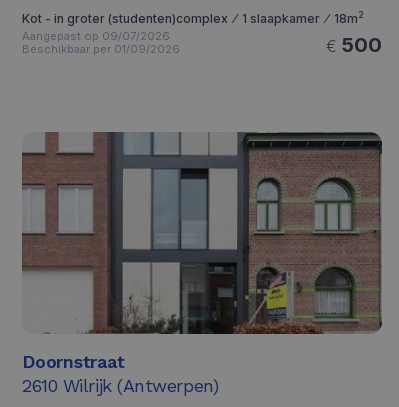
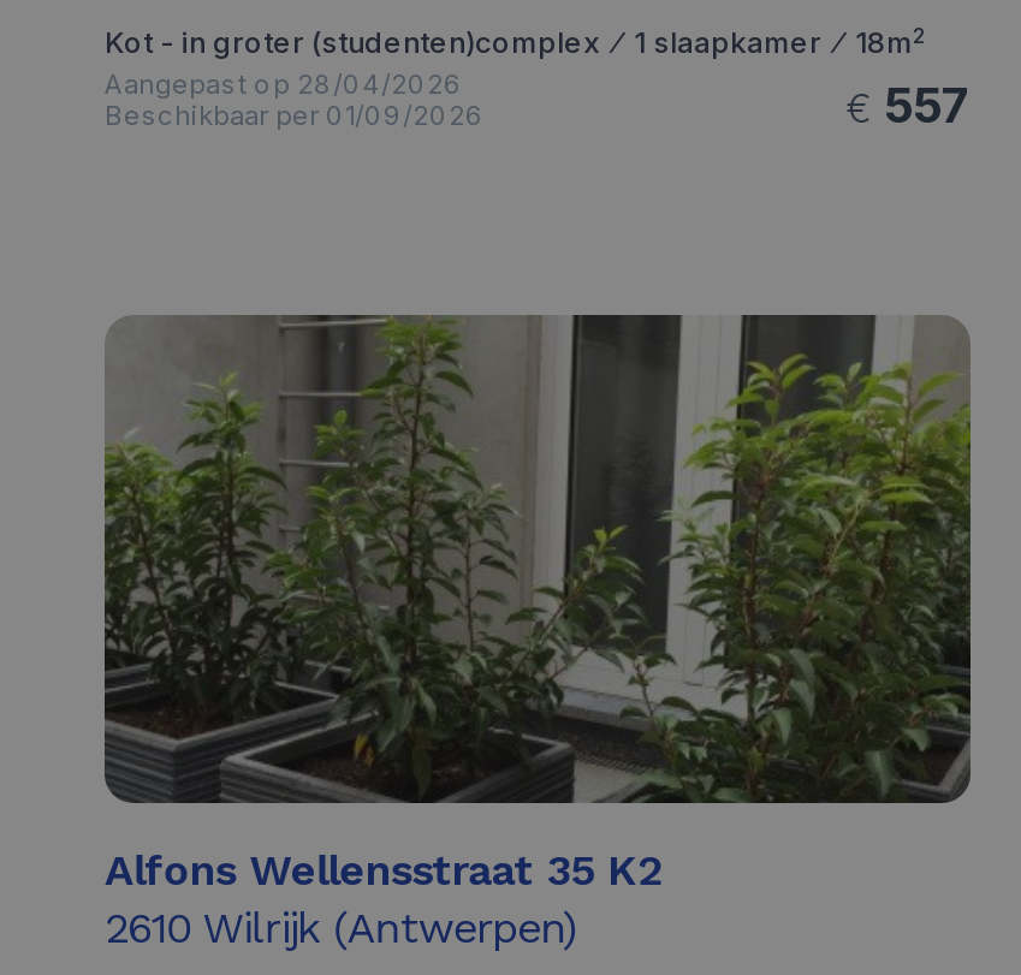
[22,29,170,43] Aangepast op 09/07/2026 -> [105,68,463,102] Aangepast op 28/04/2026
[326,33,382,57] €500 -> [845,78,970,135] €557
[21,131,382,372] [image] | Doornstraat -> [102,311,973,894] [image] | Alfons Wellensstraat 35 K2

